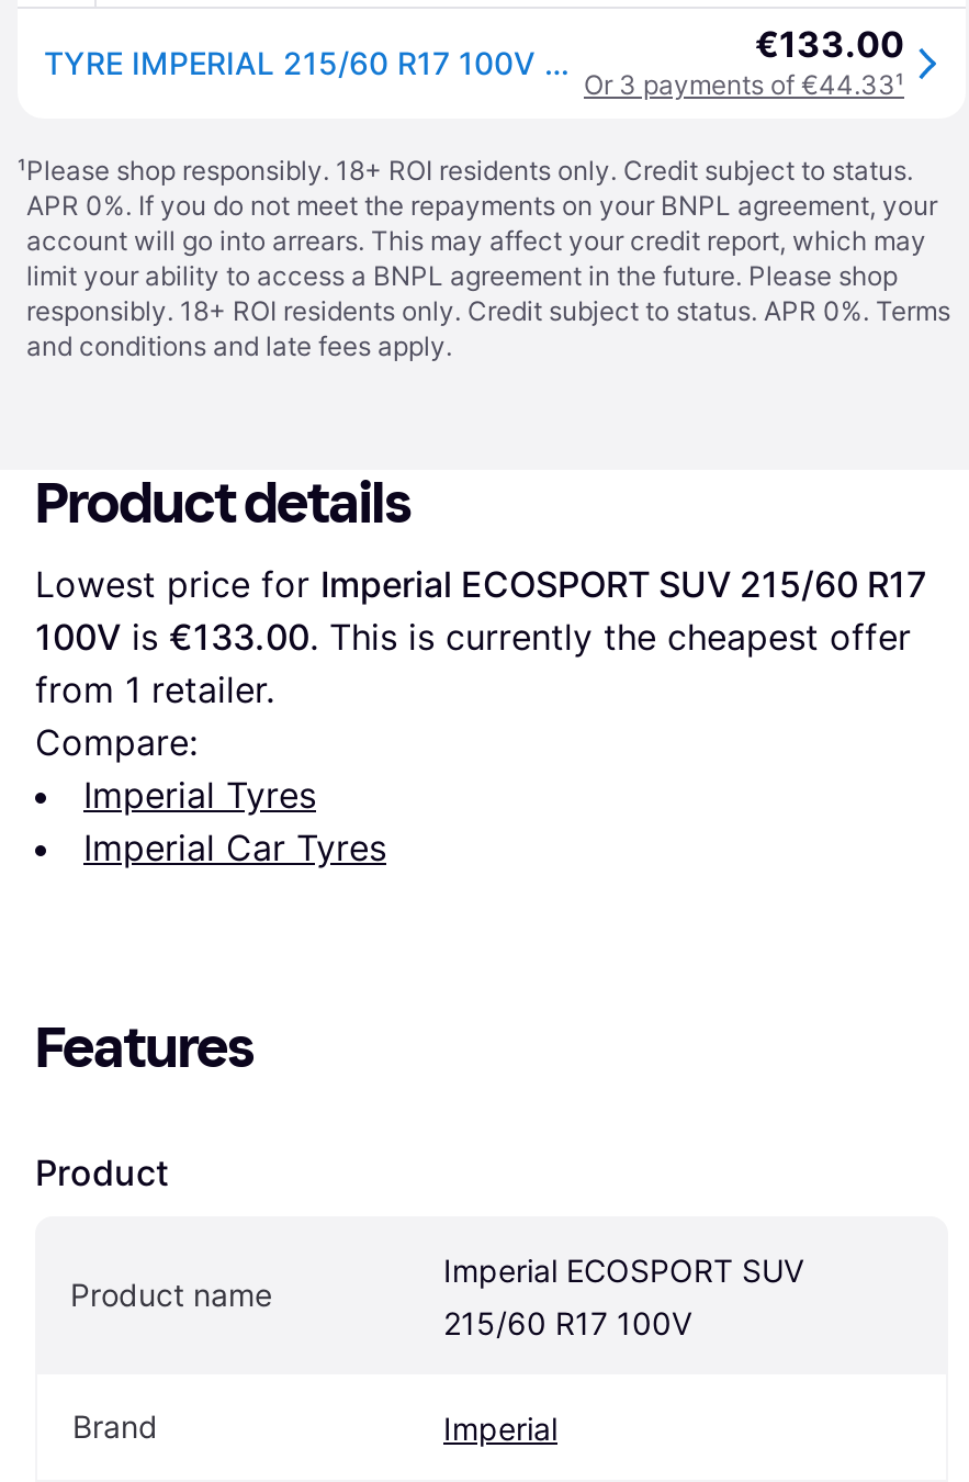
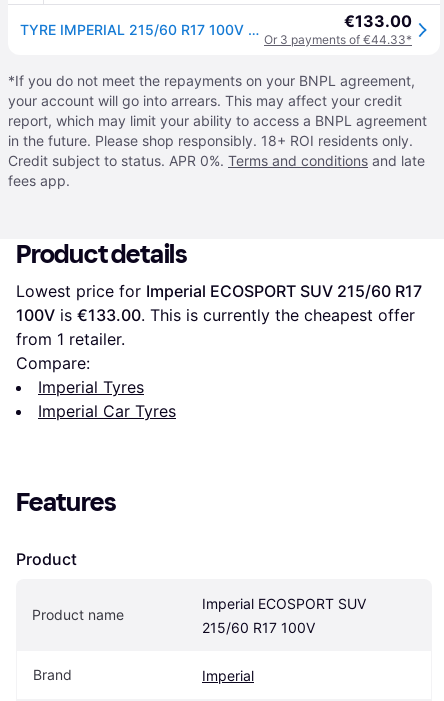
[584,68,904,101] Or 3 payments of €44.33¹ -> [264,32,412,47] Or 3 payments of €44.33*
[18,154,950,362] ¹Please shop responsibly. 18+ ROI residents only. Credit subject to status. | APR 0%. If you do not meet the repayments on your BNPL agreement, your | account will go into arrears. This may affect your credit report, which may | limit your ability to access a BNPL agreement in the future. Please shop | responsibly. 18+ ROI residents only. Credit subject to status. APR 0%. Terms | and conditions and late fees apply. -> [8,72,427,189] *If you do not meet the repayments on your BNPL agreement, | your account will go into arrears. This may affect your credit | report, which may limit your ability to access a BNPL agreement | in the future. Please shop responsibly. 18+ ROI residents only. | Credit subject to status. APR 0%. Terms and conditions and late | fees app.

